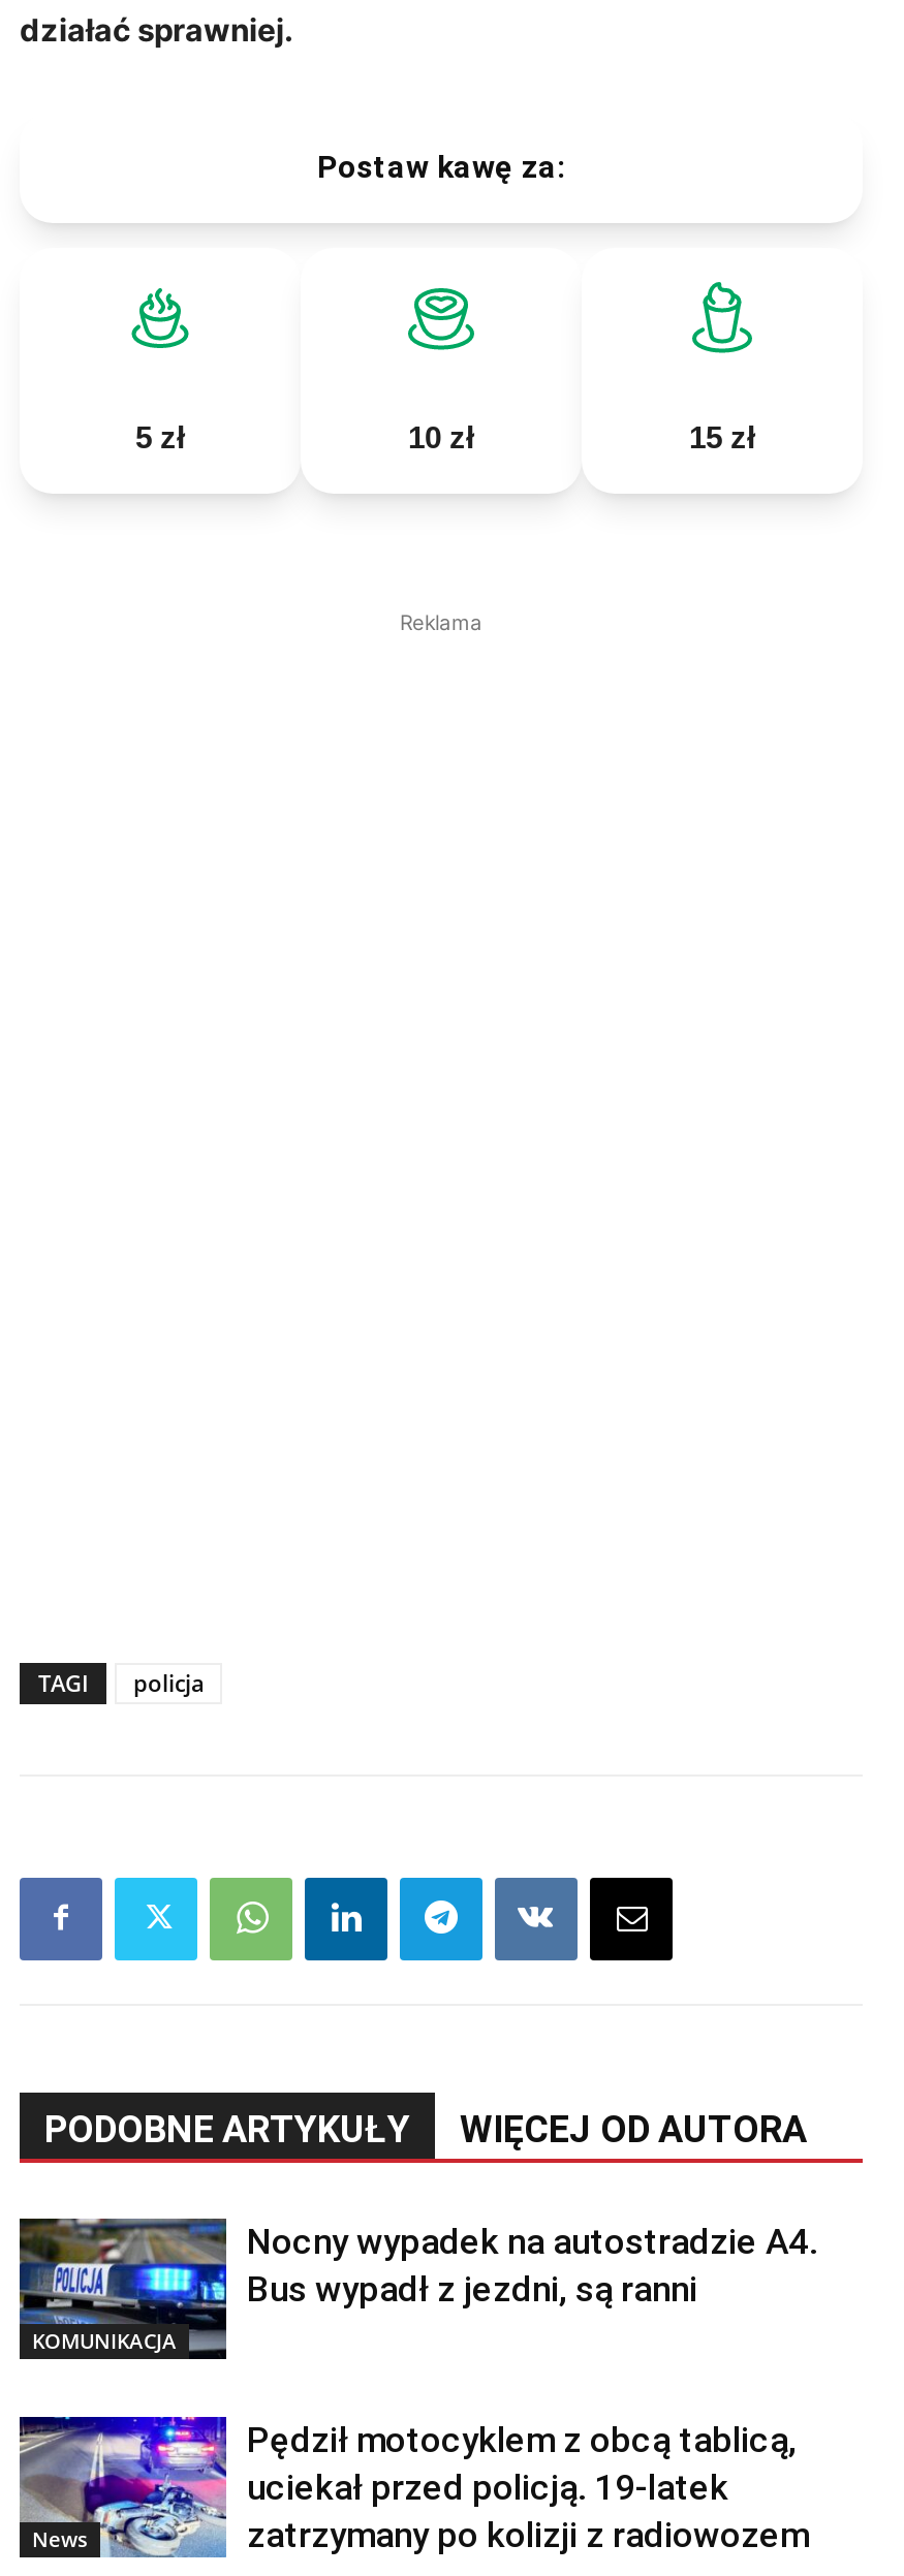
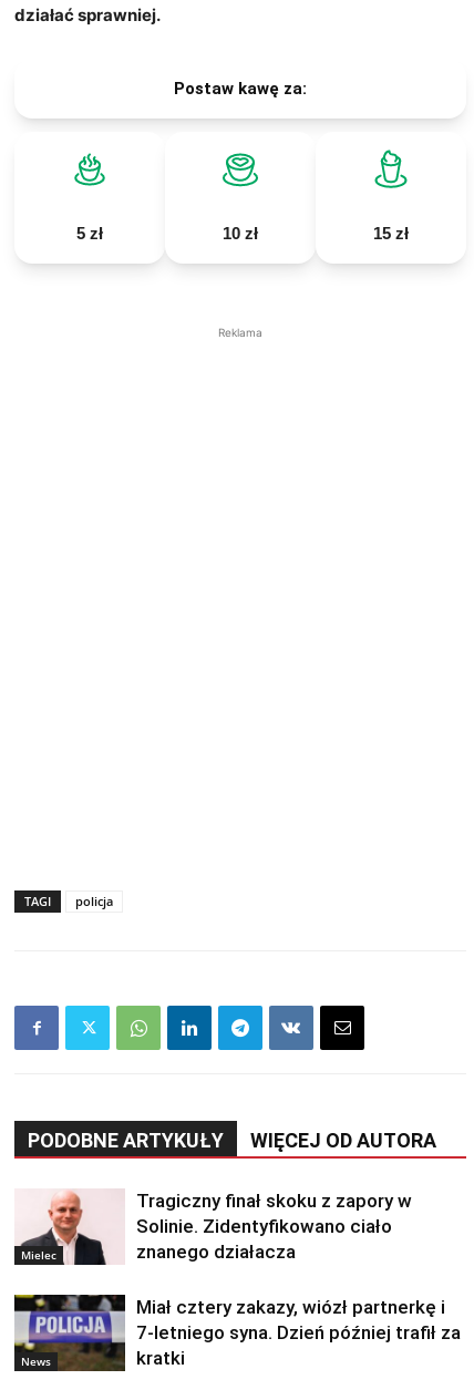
[18,2217,218,2361] [image] | KOMUNIKACJA -> [14,1190,121,1265] [image] | Mielec
[247,2219,817,2308] Nocny wypadek na autostradzie A4. | Bus wypadł z jezdni, są ranni -> [136,1190,412,1263] Tragiczny finał skoku z zapory w | Solinie. Zidentyfikowano ciało | znanego działacza
[18,2415,809,2559] [image] | Pędził motocyklem z obcą tablicą, | uciekał przed policją. 19-latek | zatrzymany po kolizji z radiowozem -> [14,1294,461,1372] [image] | Miał cztery zakazy, wiózł partnerkę i | 7-letniego syna. Dzień później trafił za | kratki

